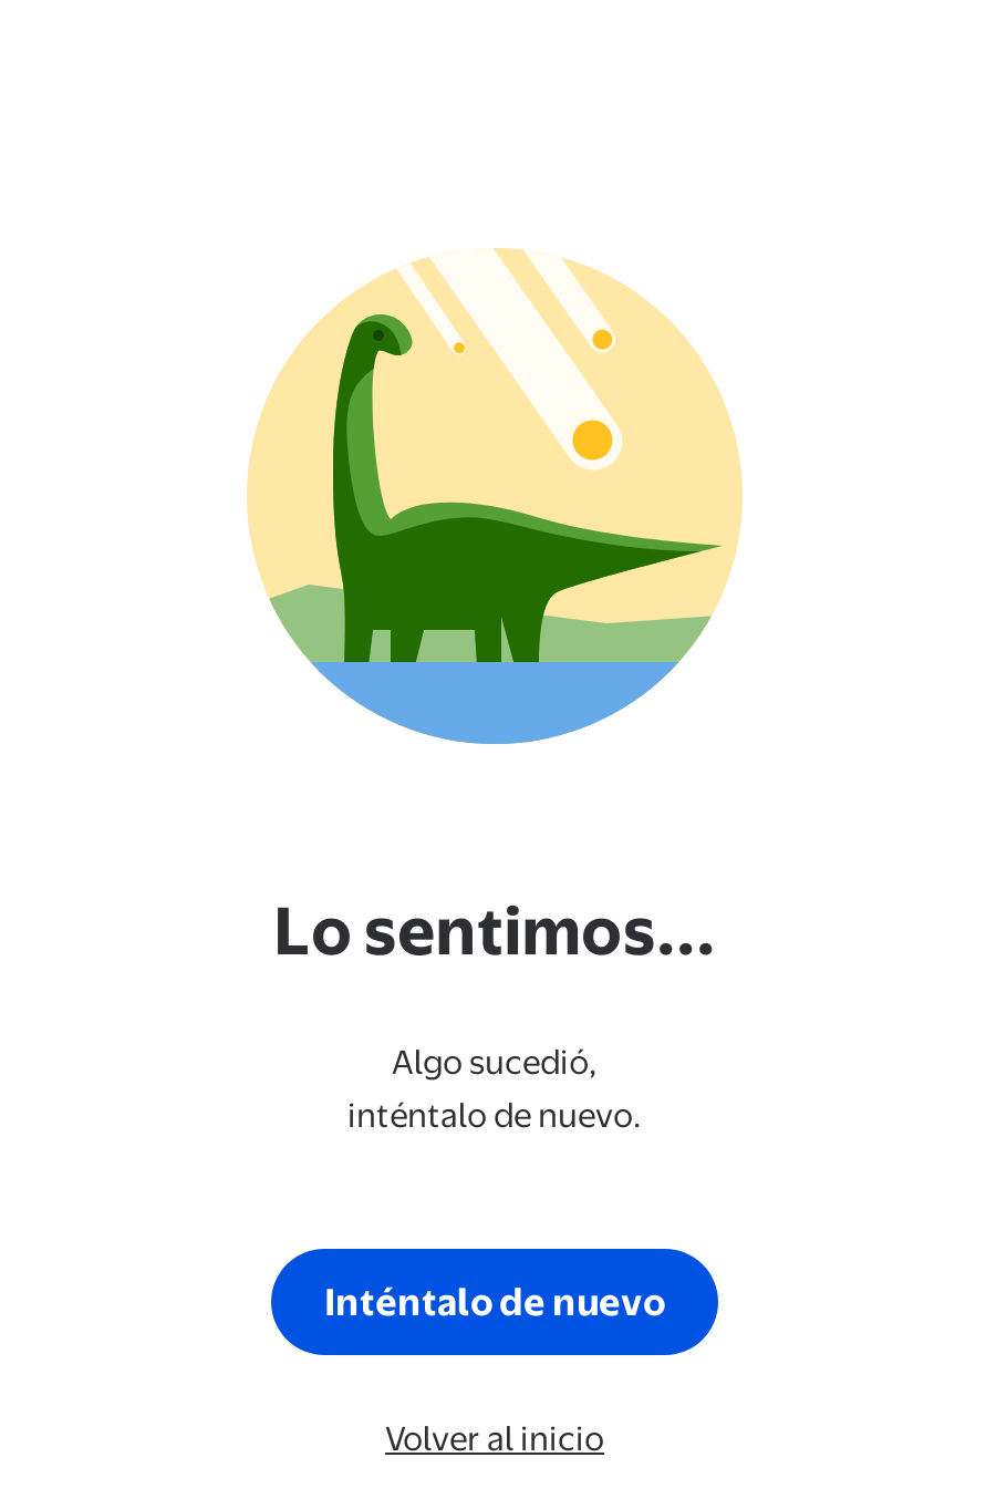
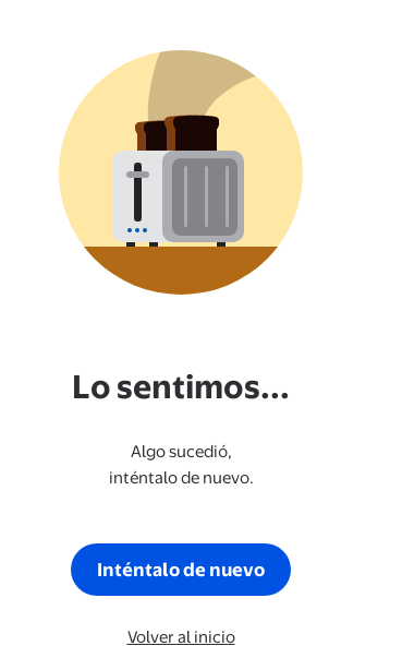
[269,250,720,746] [image] -> [71,50,289,296] [image]

